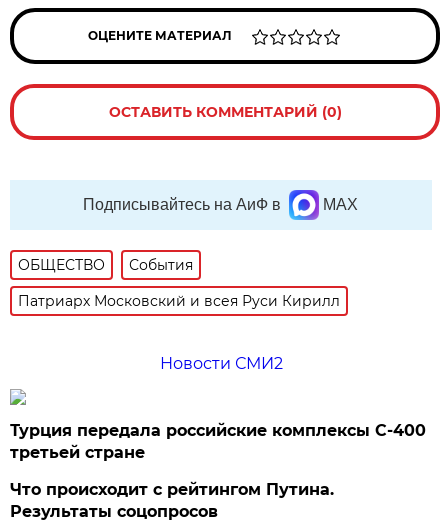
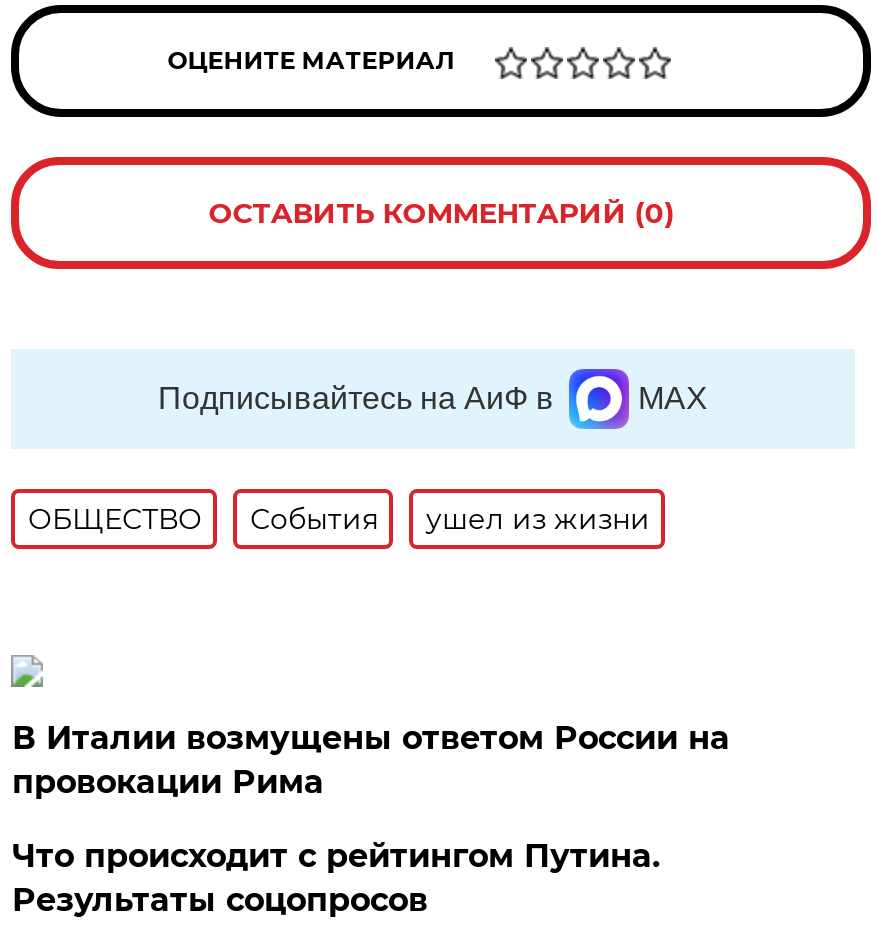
[18,292,340,373] Патриарх Московский и всея Руси Кирилл | Новости СМИ2 -> [426,501,650,537] ушел из жизни
[10,421,426,462] Турция передала российские комплексы С-400 | третьей стране -> [12,719,730,801] В Италии возмущены ответом России на | провокации Рима

